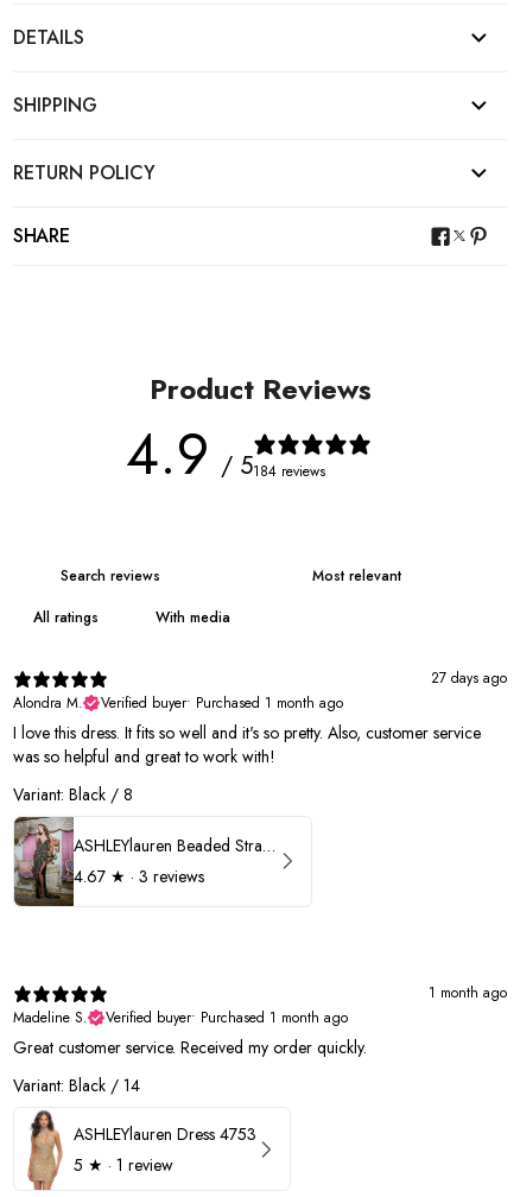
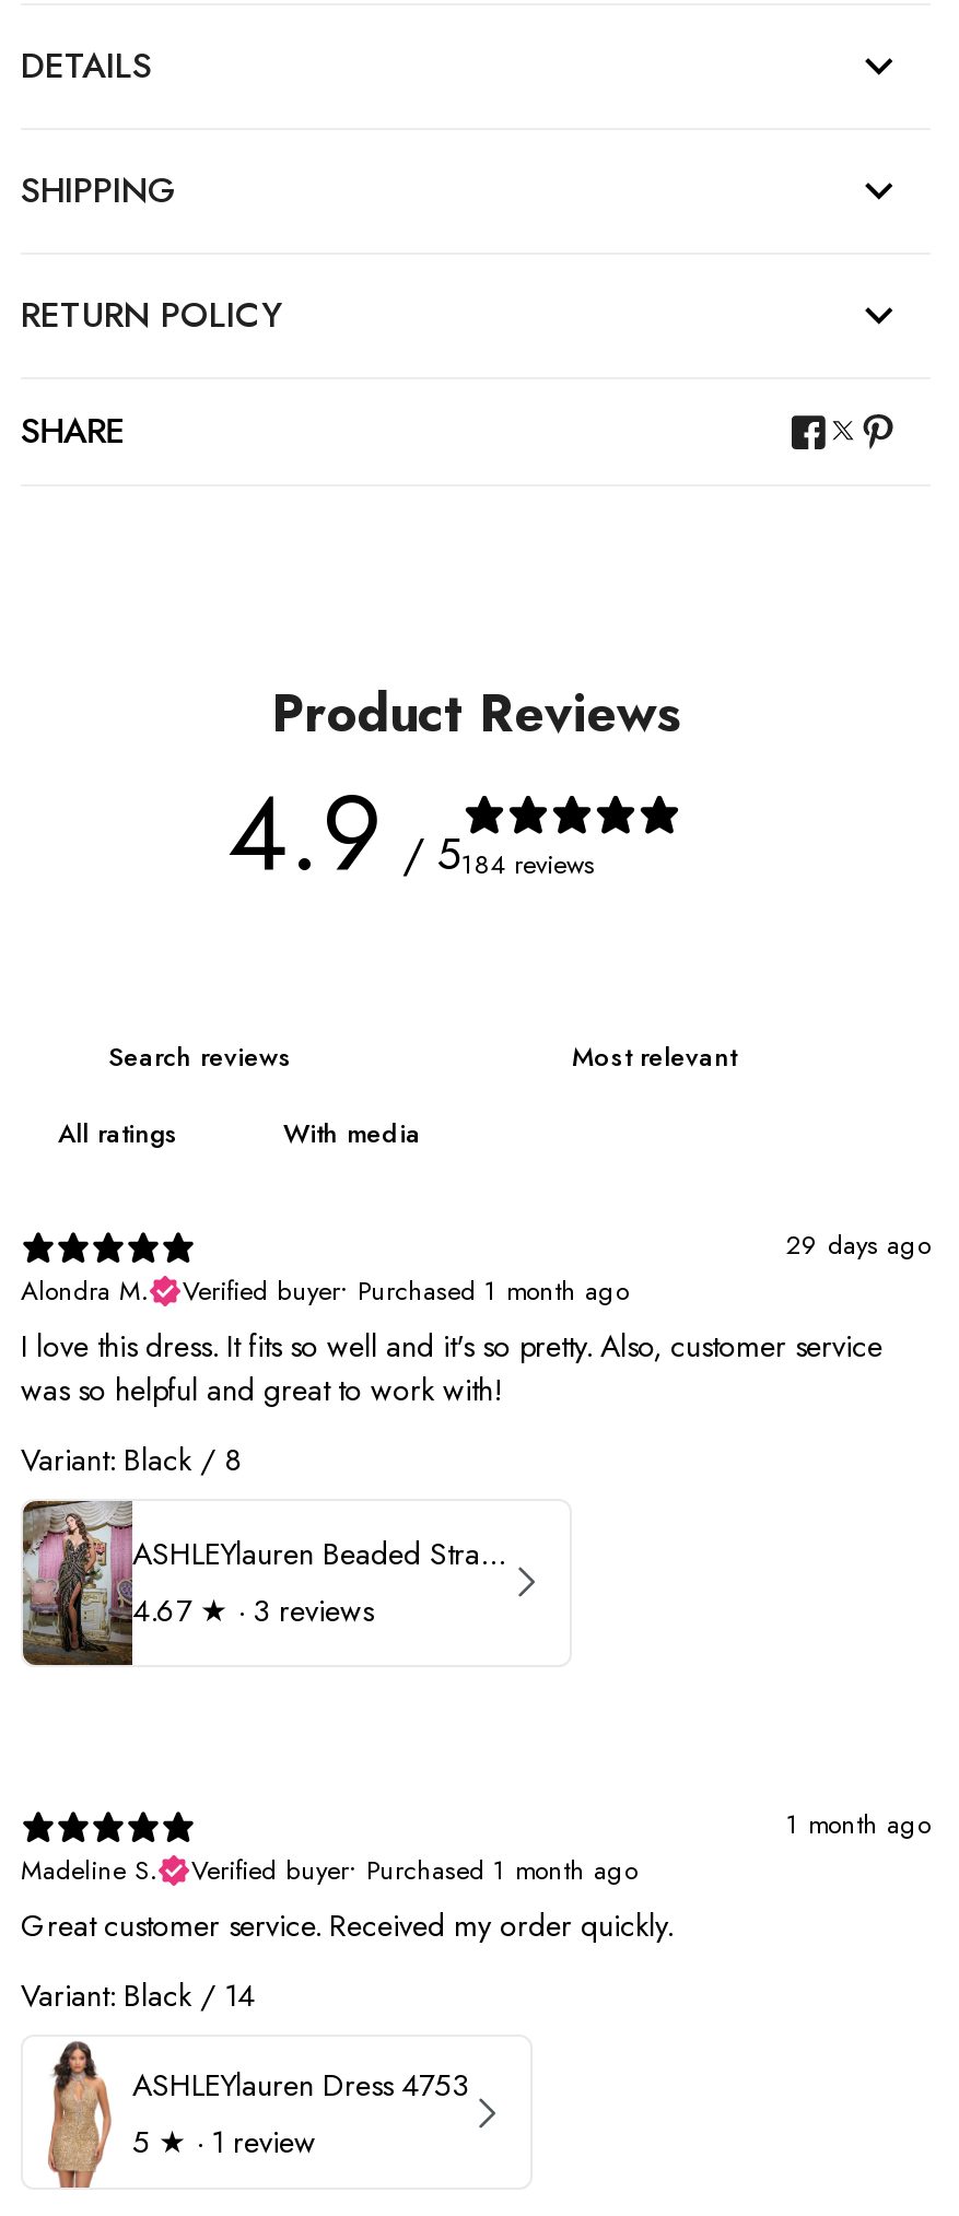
[431,667,507,689] 27 days ago -> [786,1225,931,1264] 29 days ago

